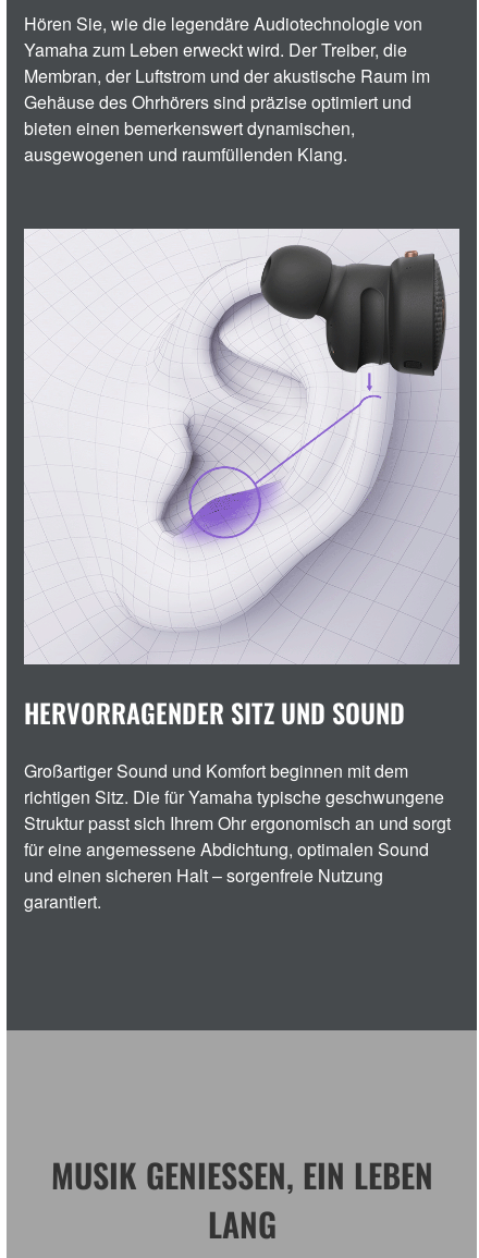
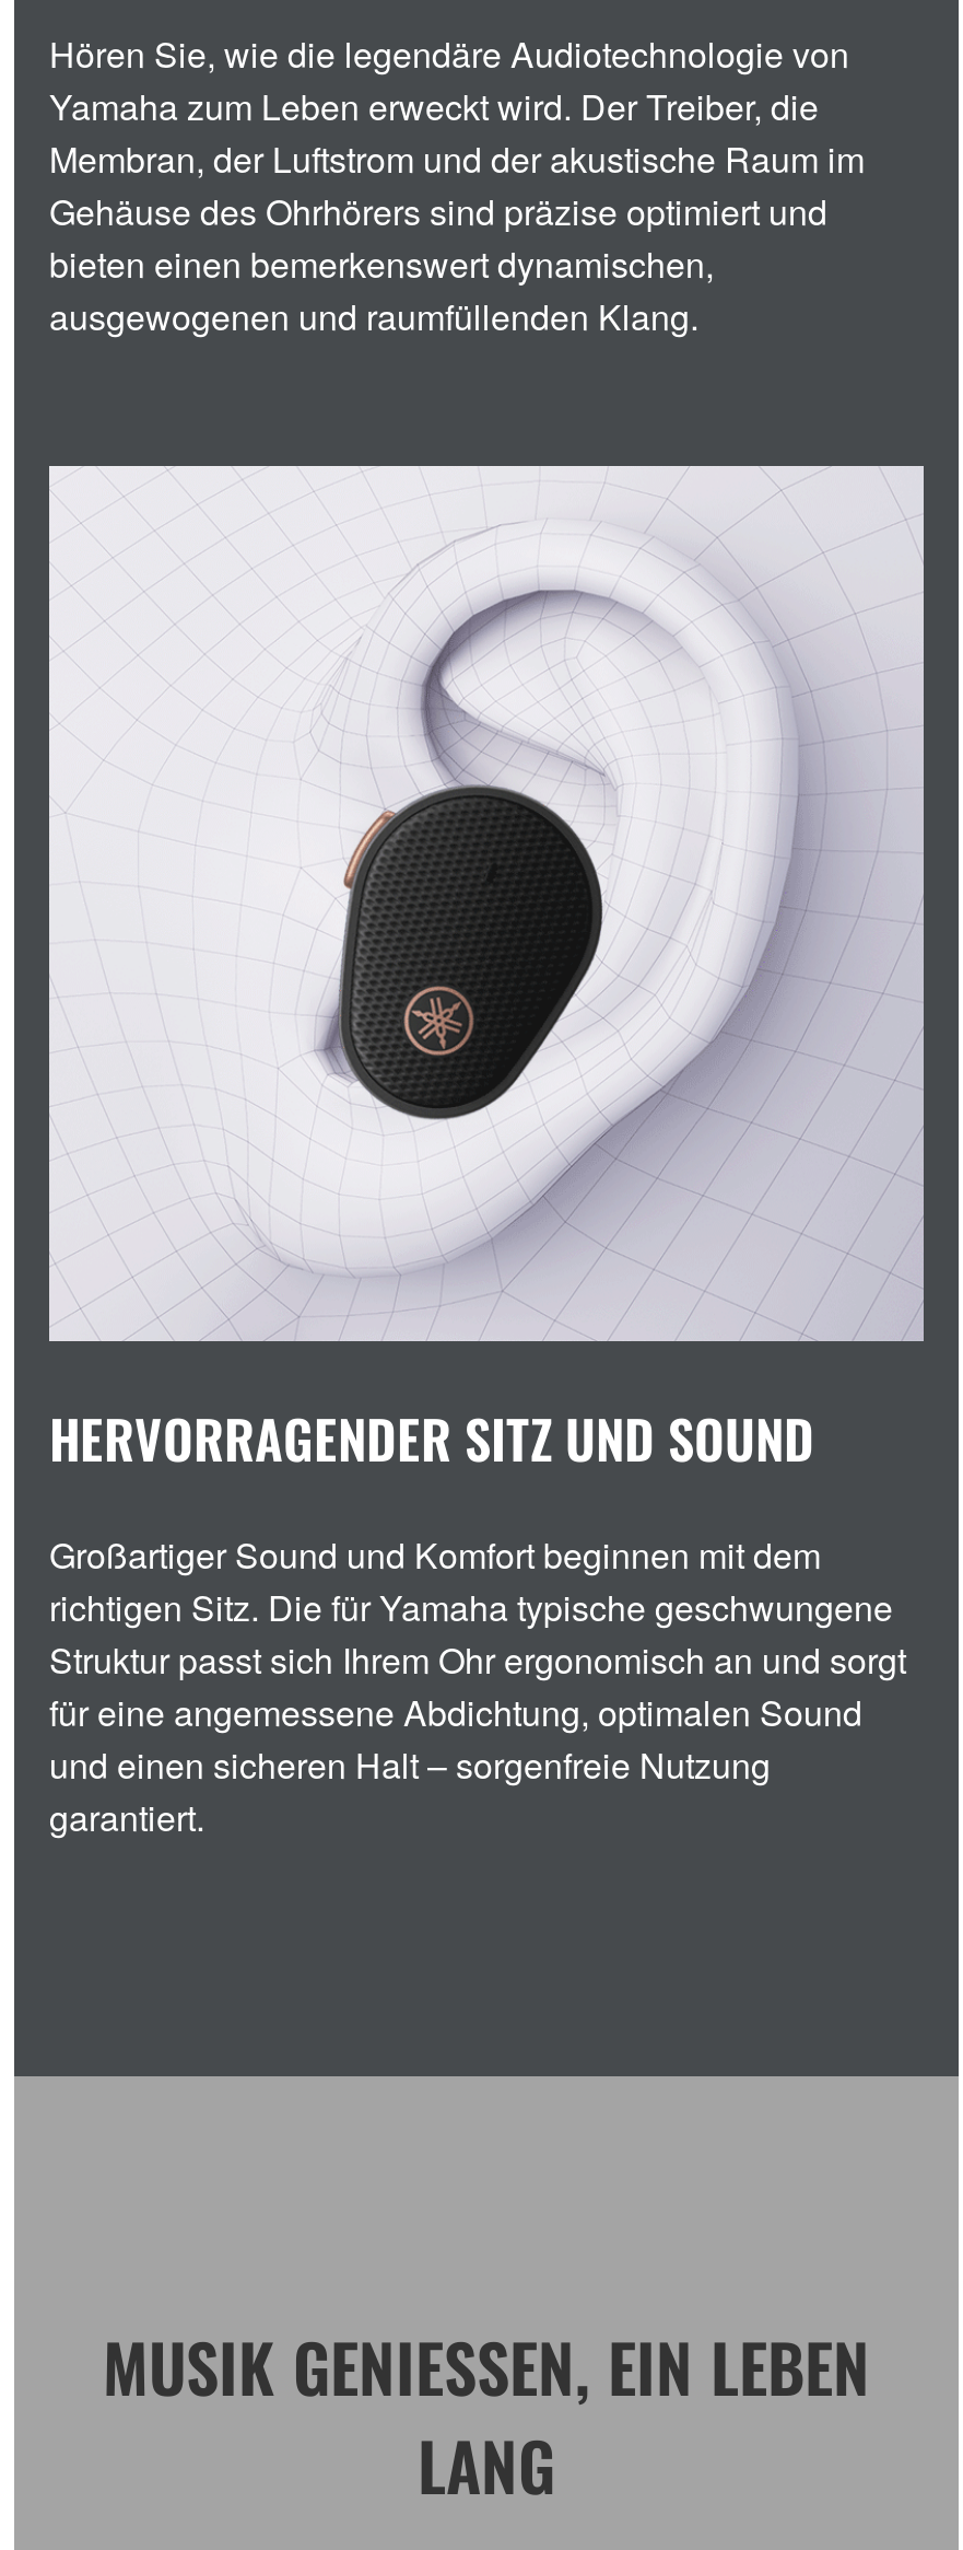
[169,244,447,554] [image] -> [338,499,895,1120] [image]

